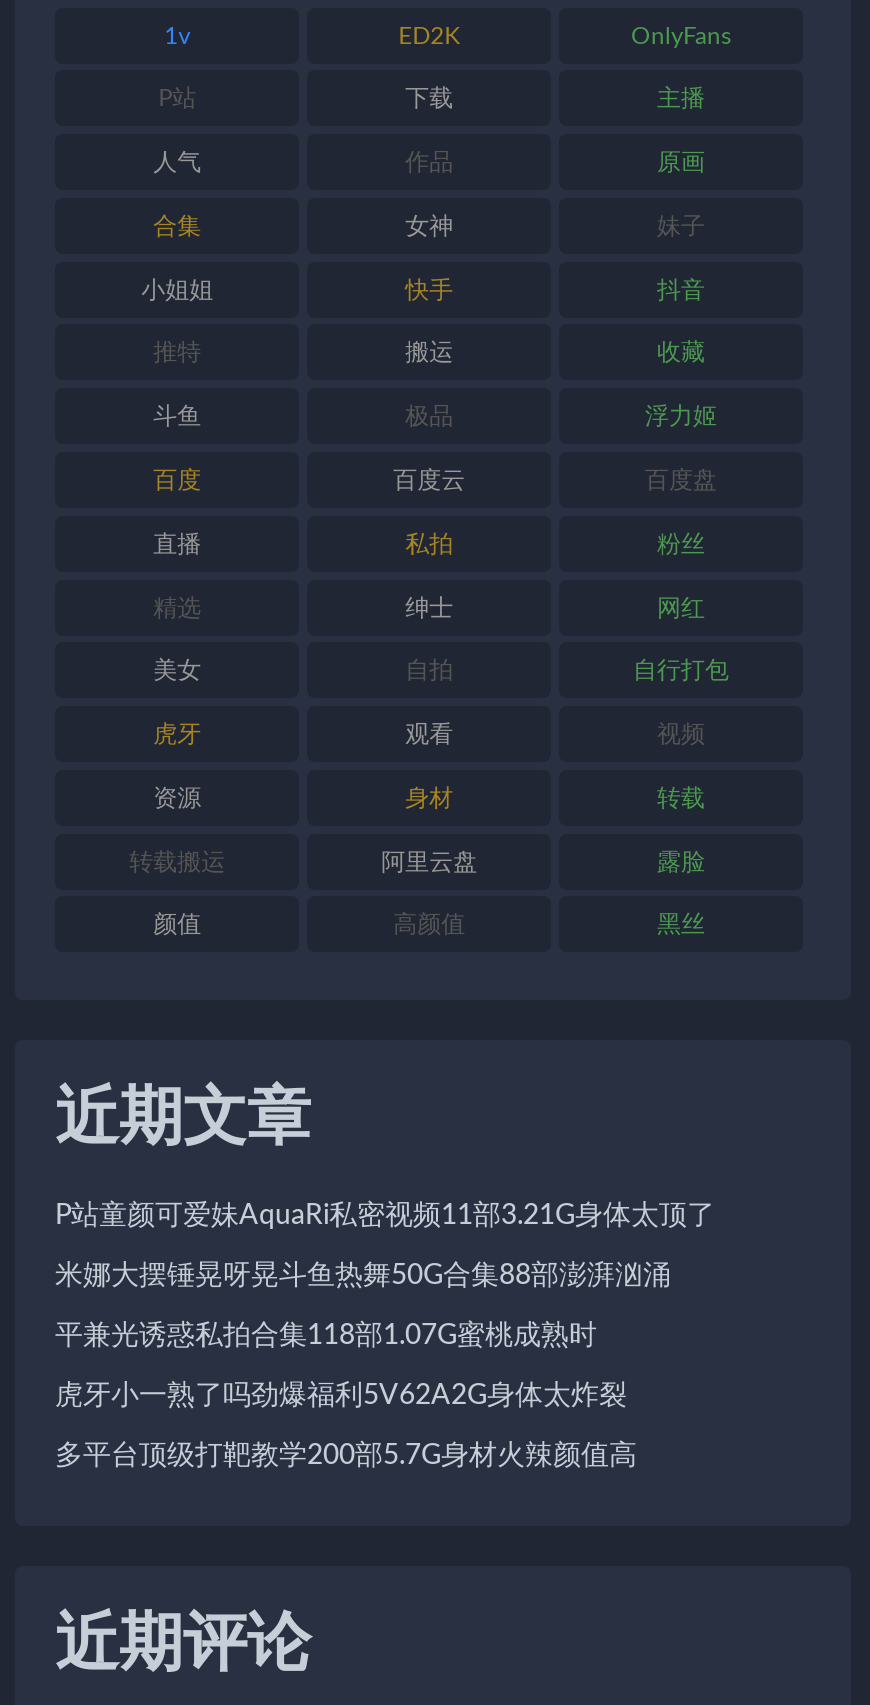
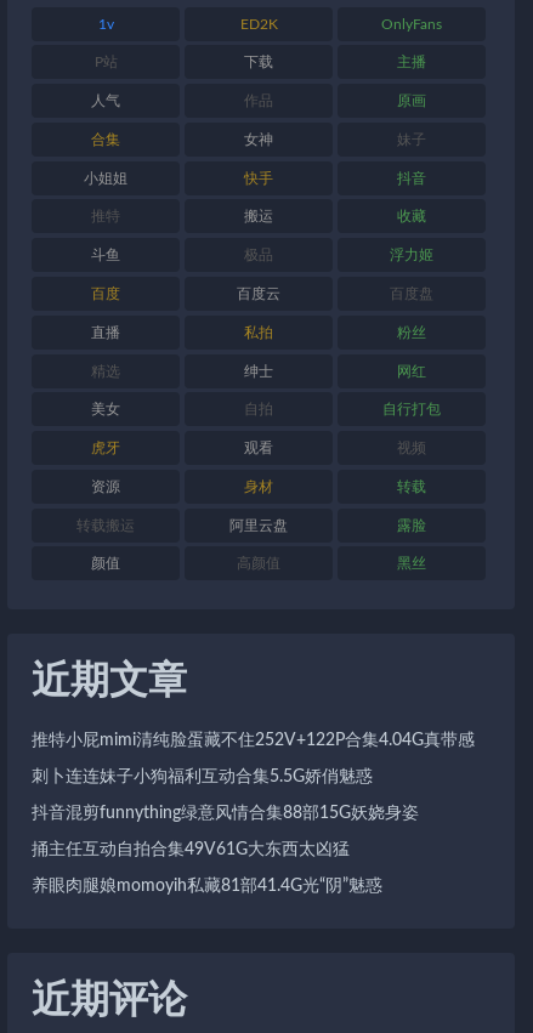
[55,1202,715,1230] P站童颜可爱妹AquaRi私密视频11部3.21G身体太顶了 -> [32,732,475,749] 推特小屁mimi清纯脸蛋藏不住252V+122P合集4.04G真带感
[55,1262,671,1290] 米娜大摆锤晃呀晃斗鱼热舞50G合集88部澎湃汹涌 -> [32,768,373,785] 刺卜连连妹子小狗福利互动合集5.5G娇俏魅惑
[55,1322,597,1350] 平兼光诱惑私拍合集118部1.07G蜜桃成熟时 -> [32,805,419,822] 抖音混剪funnything绿意风情合集88部15G妖娆身姿
[55,1382,627,1410] 虎牙小一熟了吗劲爆福利5V62A2G身体太炸裂 -> [32,841,350,858] 捅主任互动自拍合集49V61G大东西太凶猛
[55,1442,637,1470] 多平台顶级打靶教学200部5.7G身材火辣颜值高 -> [32,878,382,895] 养眼肉腿娘momoyih私藏81部41.4G光“阴”魅惑

